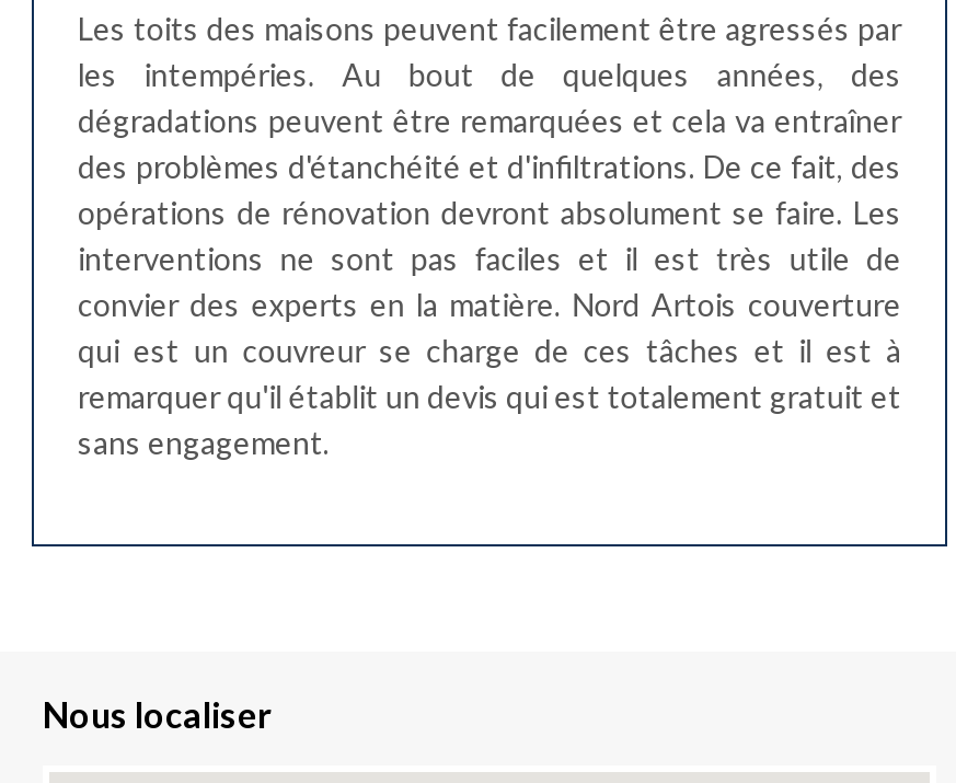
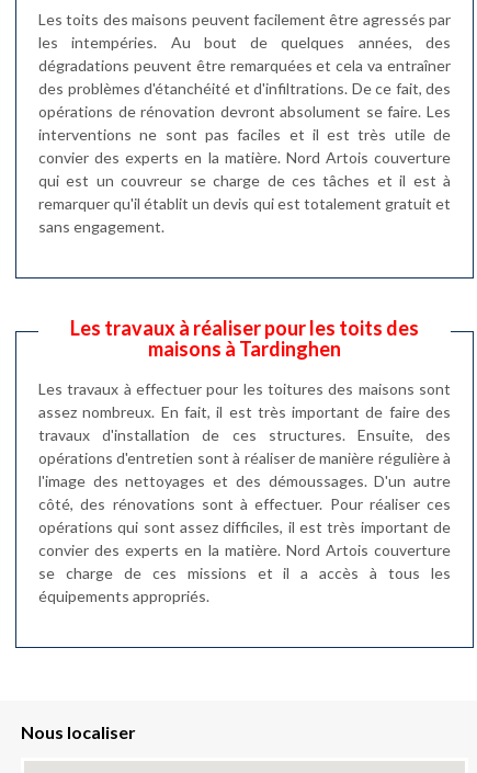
none -> [38,316,451,605] Les travaux à réaliser pour les toits des | maisons à Tardinghen | Les travaux à effectuer pour les toitures des maisons sont | assez nombreux. En fait, il est très important de faire des | travaux d'installation de ces structures. Ensuite, des | opérations d'entretien sont à réaliser de manière régulière à | l'image des nettoyages et des démoussages. D'un autre | côté, des rénovations sont à effectuer. Pour réaliser ces | opérations qui sont assez difficiles, il est très important de | convier des experts en la matière. Nord Artois couverture | se charge de ces missions et il a accès à tous les | équipements appropriés.

